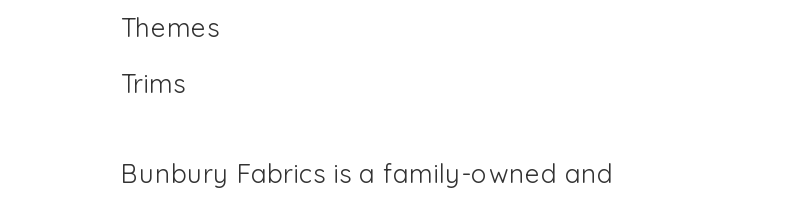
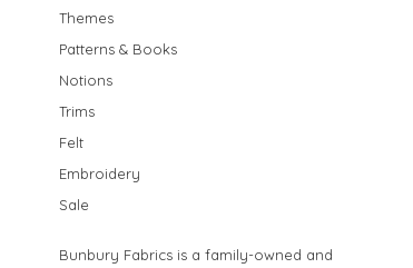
none -> [59,40,177,89] Patterns & Books | Notions
none -> [59,133,140,213] Felt | Embroidery | Sale

